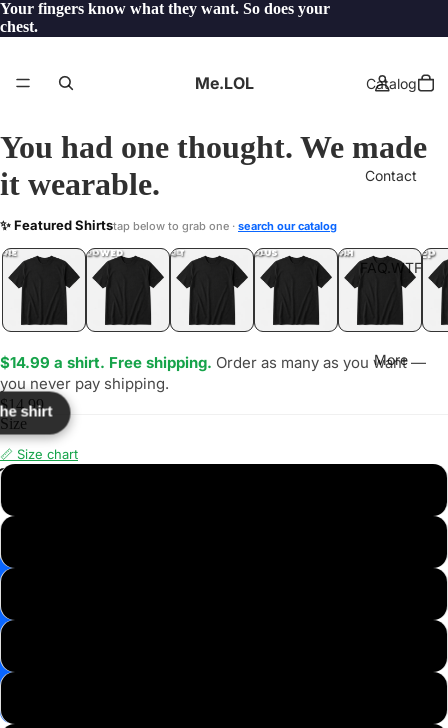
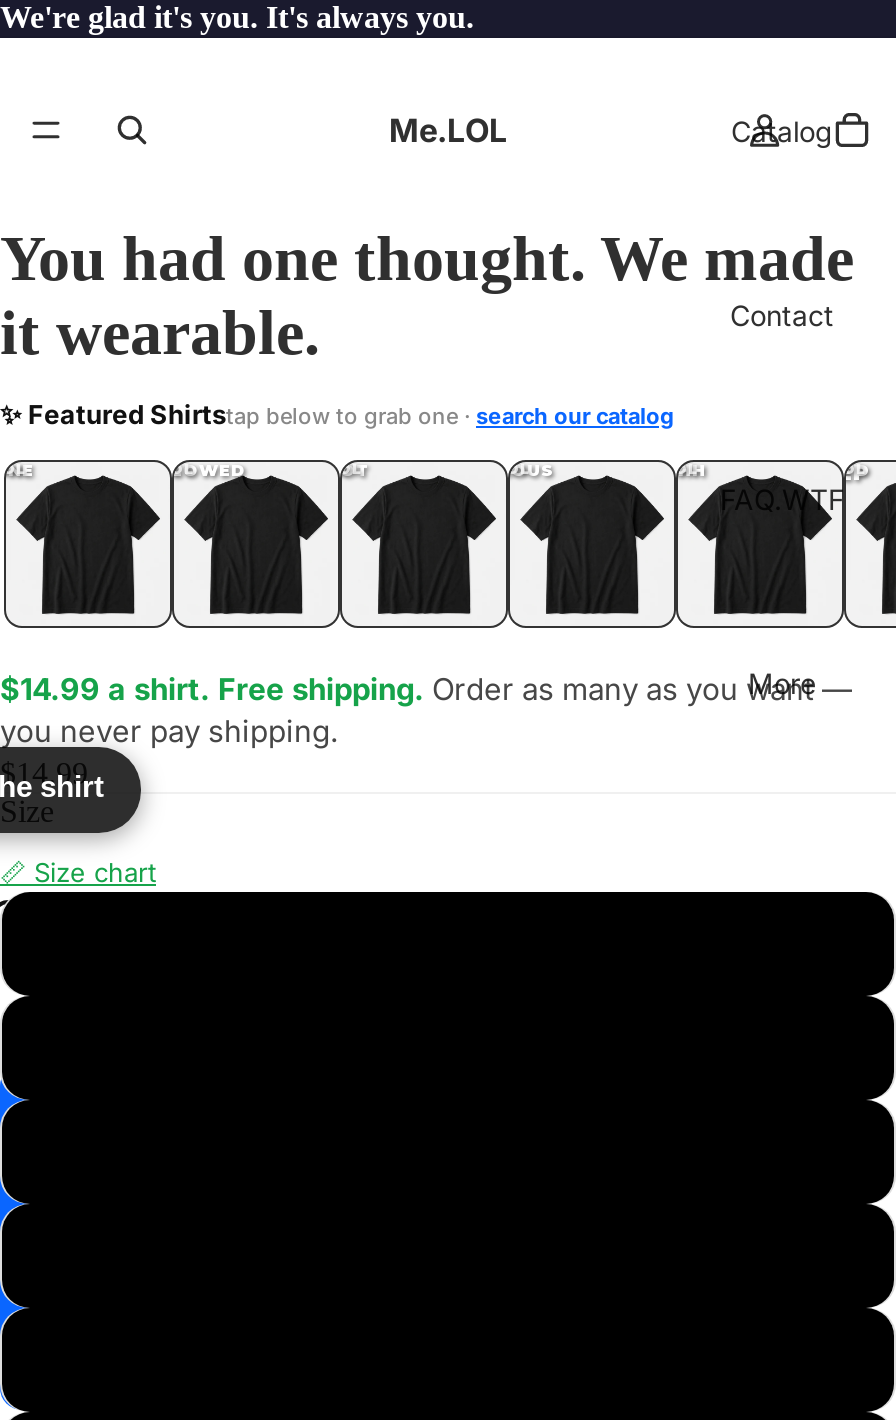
[0,0,330,35] Your fingers know what they want. So does your | chest. -> [0,0,474,34] We're glad it's you. It's always you.

